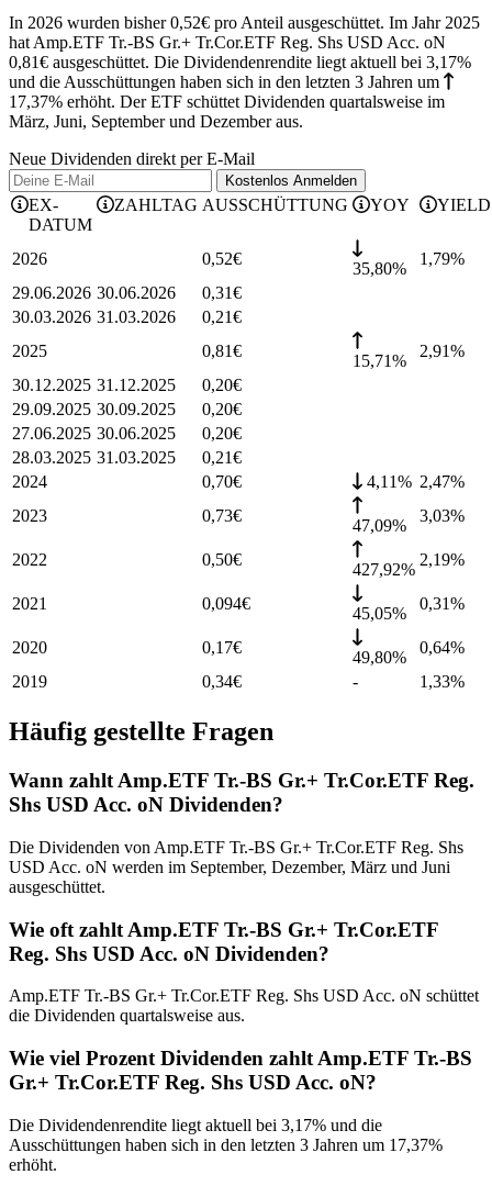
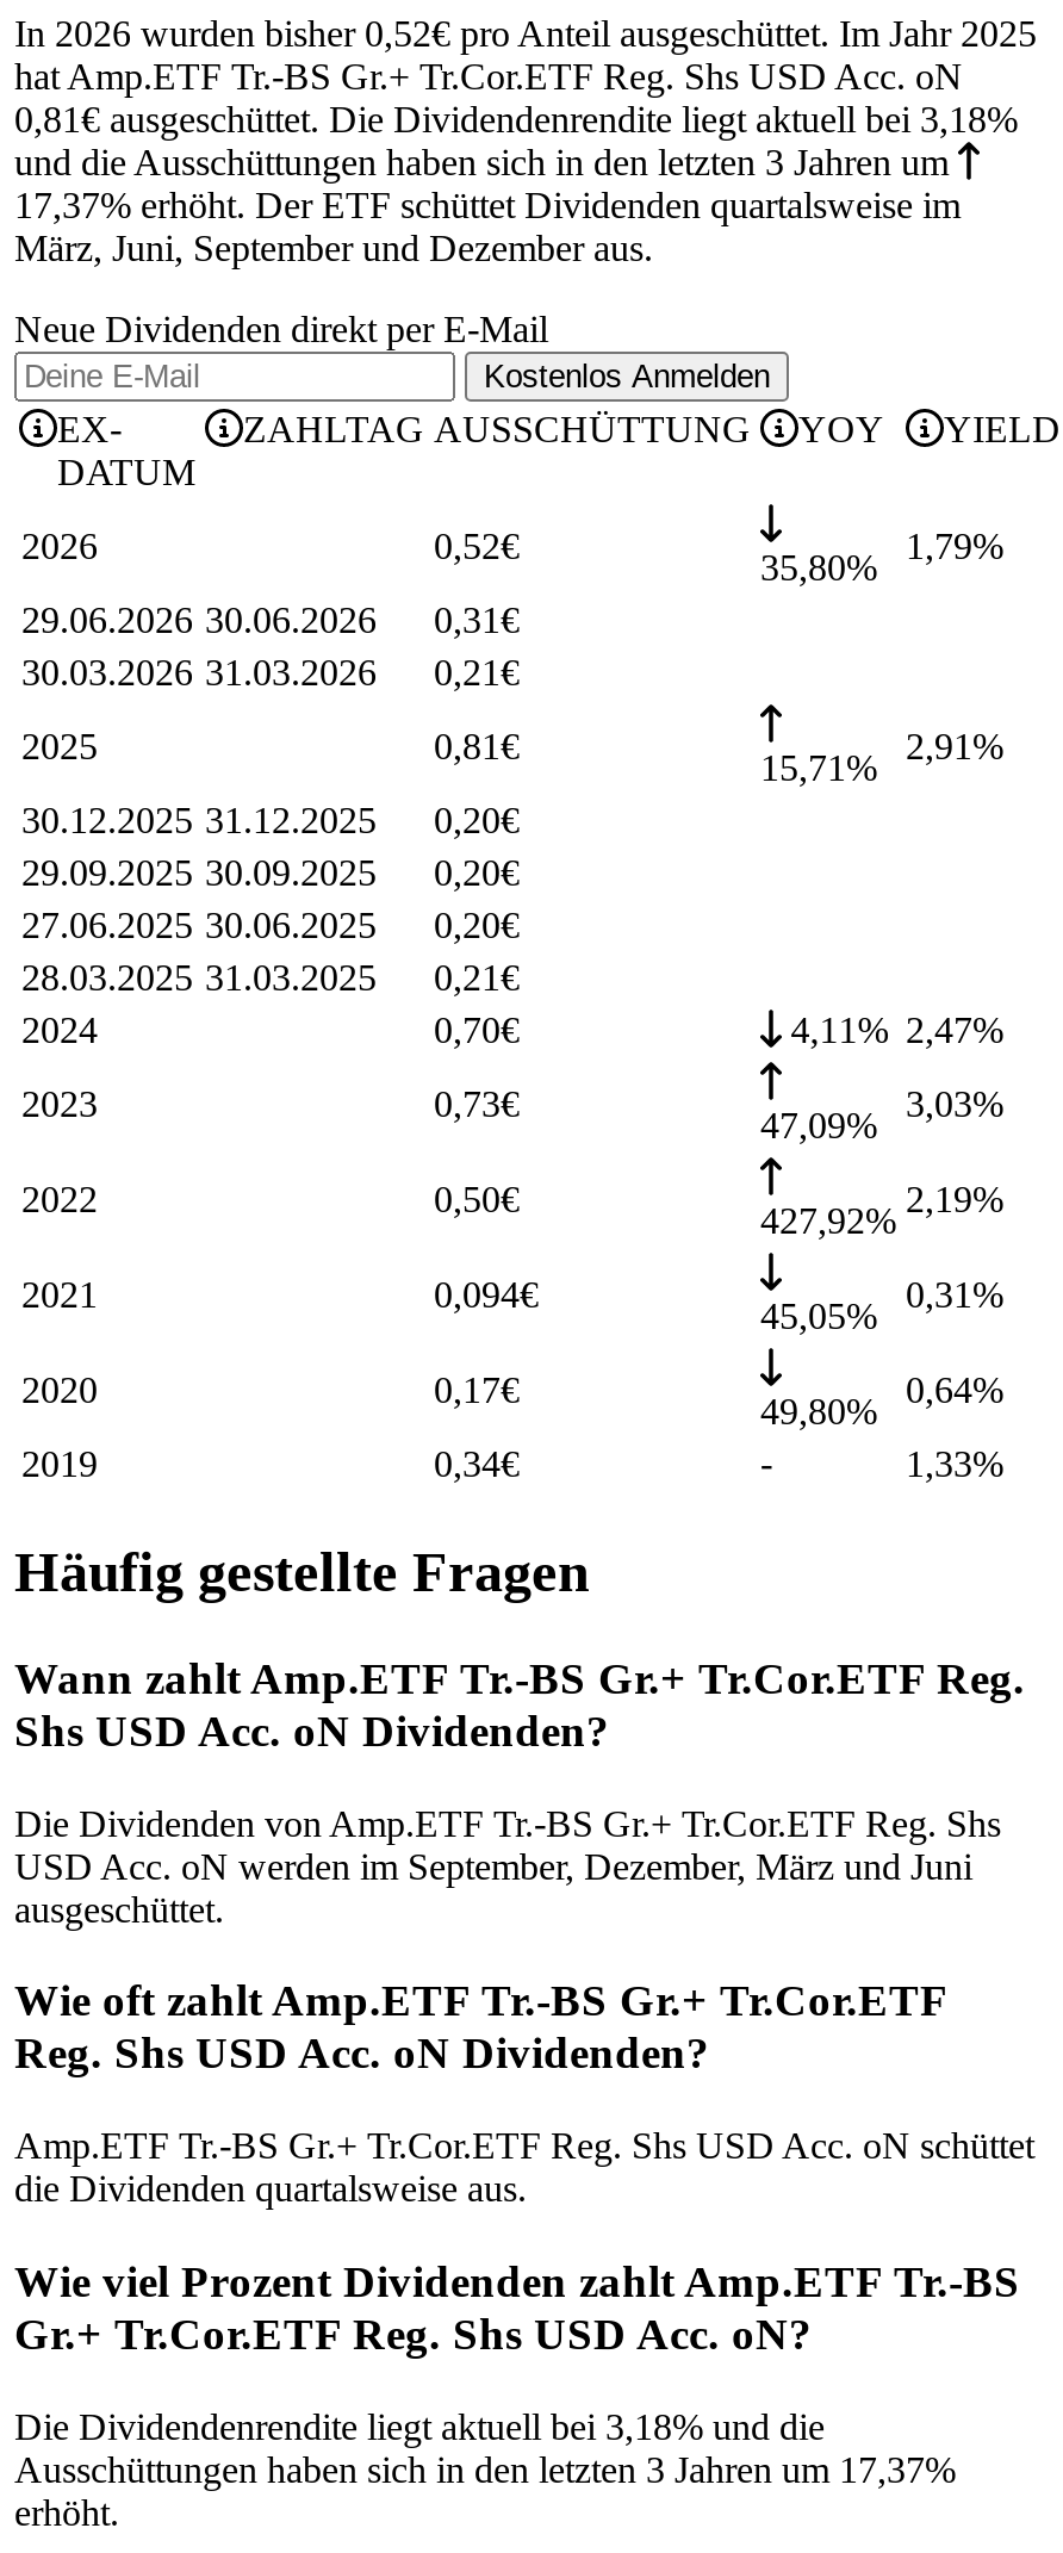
[9,53,471,72] 0,81€ ausgeschüttet. Die Dividendenrendite liegt aktuell bei 3,17% -> [14,100,1018,140] 0,81€ ausgeschüttet. Die Dividendenrendite liegt aktuell bei 3,18%
[9,1115,382,1134] Die Dividendenrendite liegt aktuell bei 3,17% und die -> [14,2406,825,2446] Die Dividendenrendite liegt aktuell bei 3,18% und die

